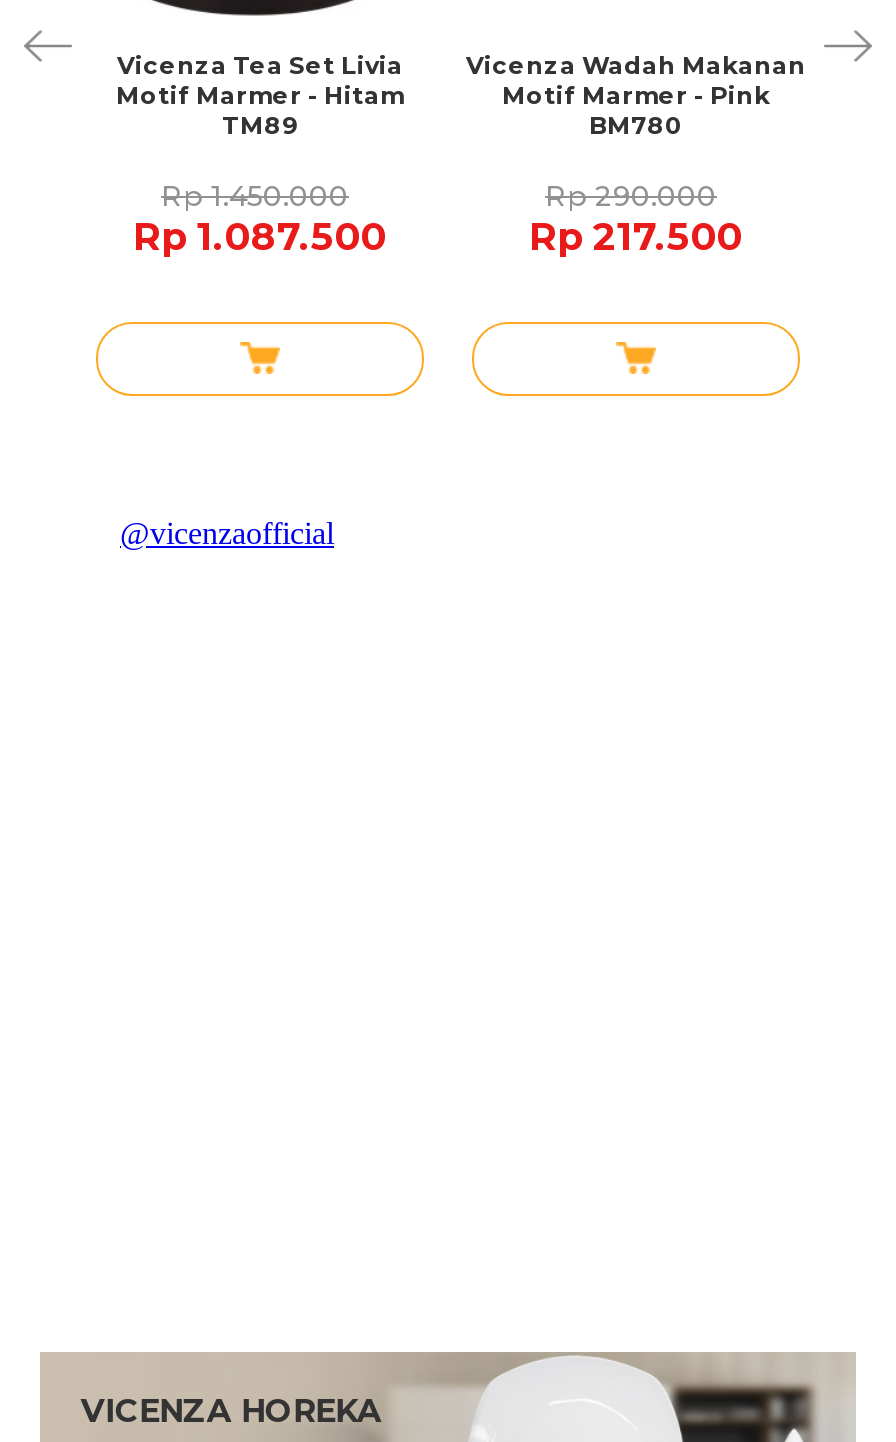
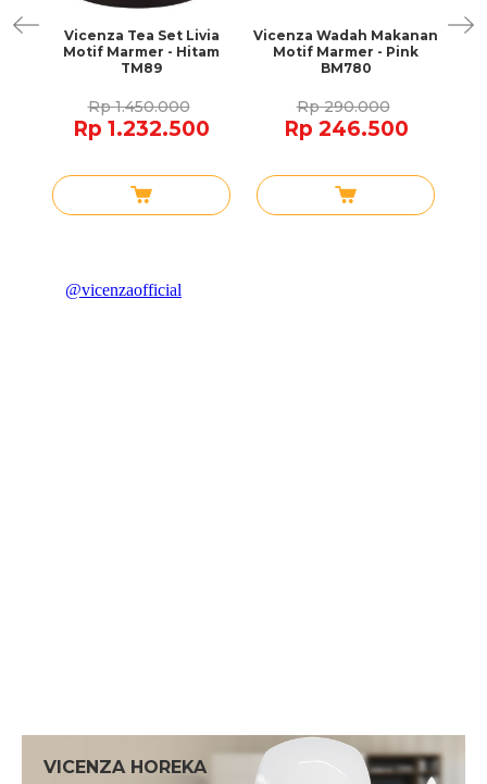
[133,215,387,261] Rp 1.087.500 -> [73,117,210,142] Rp 1.232.500
[529,215,743,261] Rp 217.500 -> [283,117,408,142] Rp 246.500

